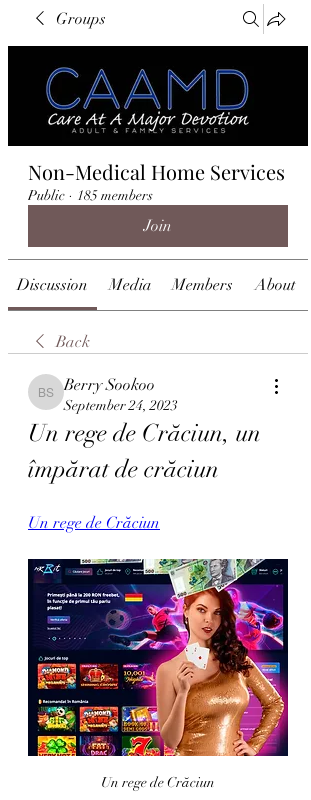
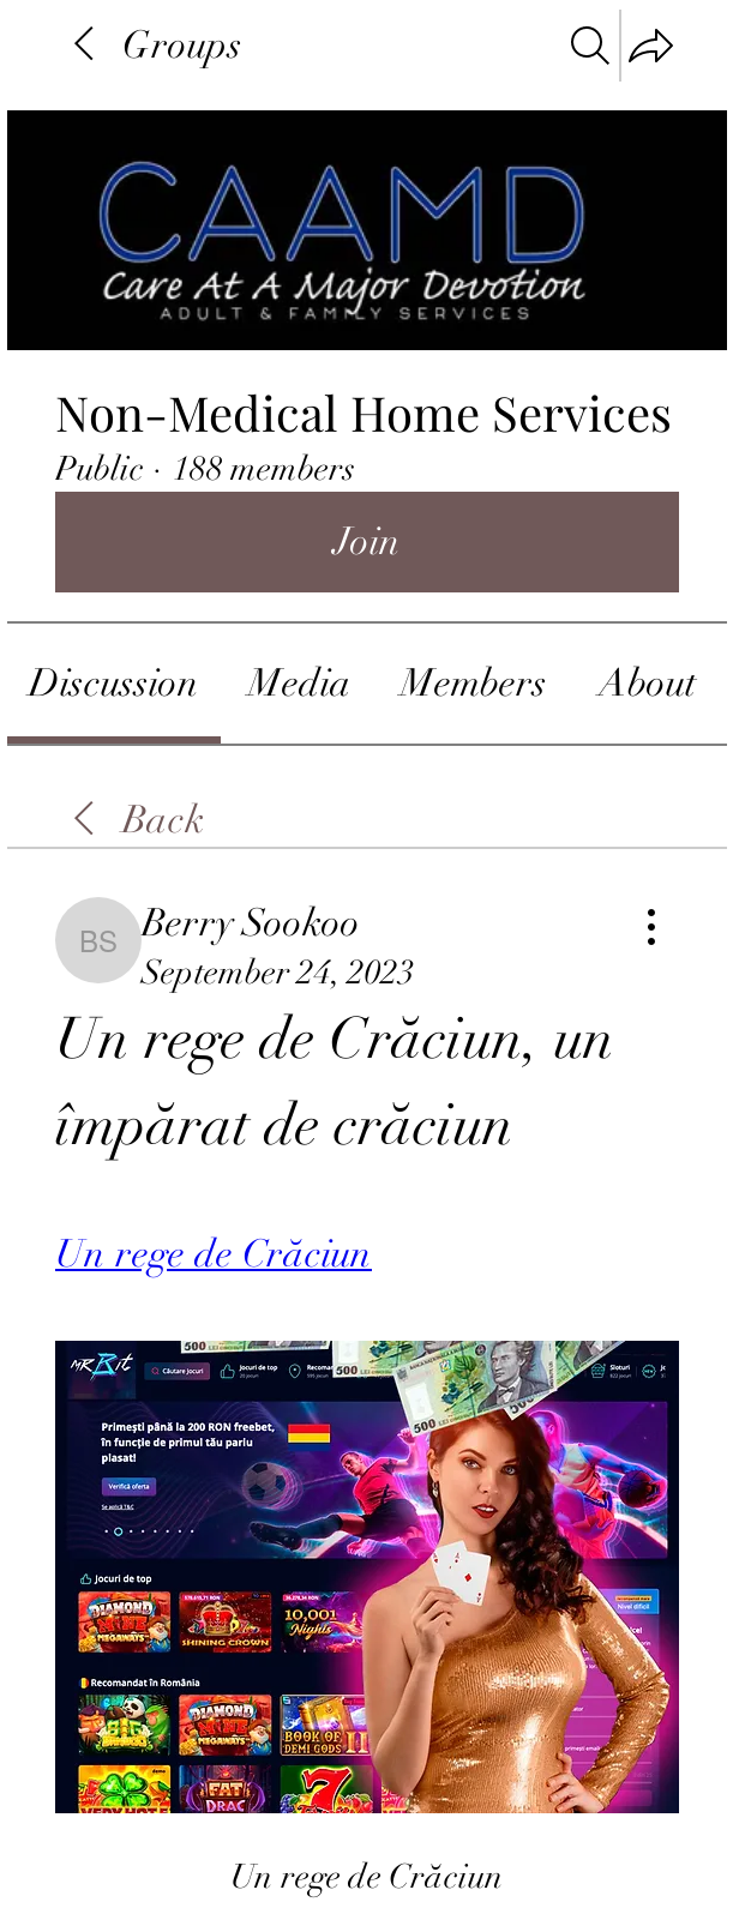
[28,187,153,204] Public · 185 members -> [55,449,355,489] Public · 188 members

